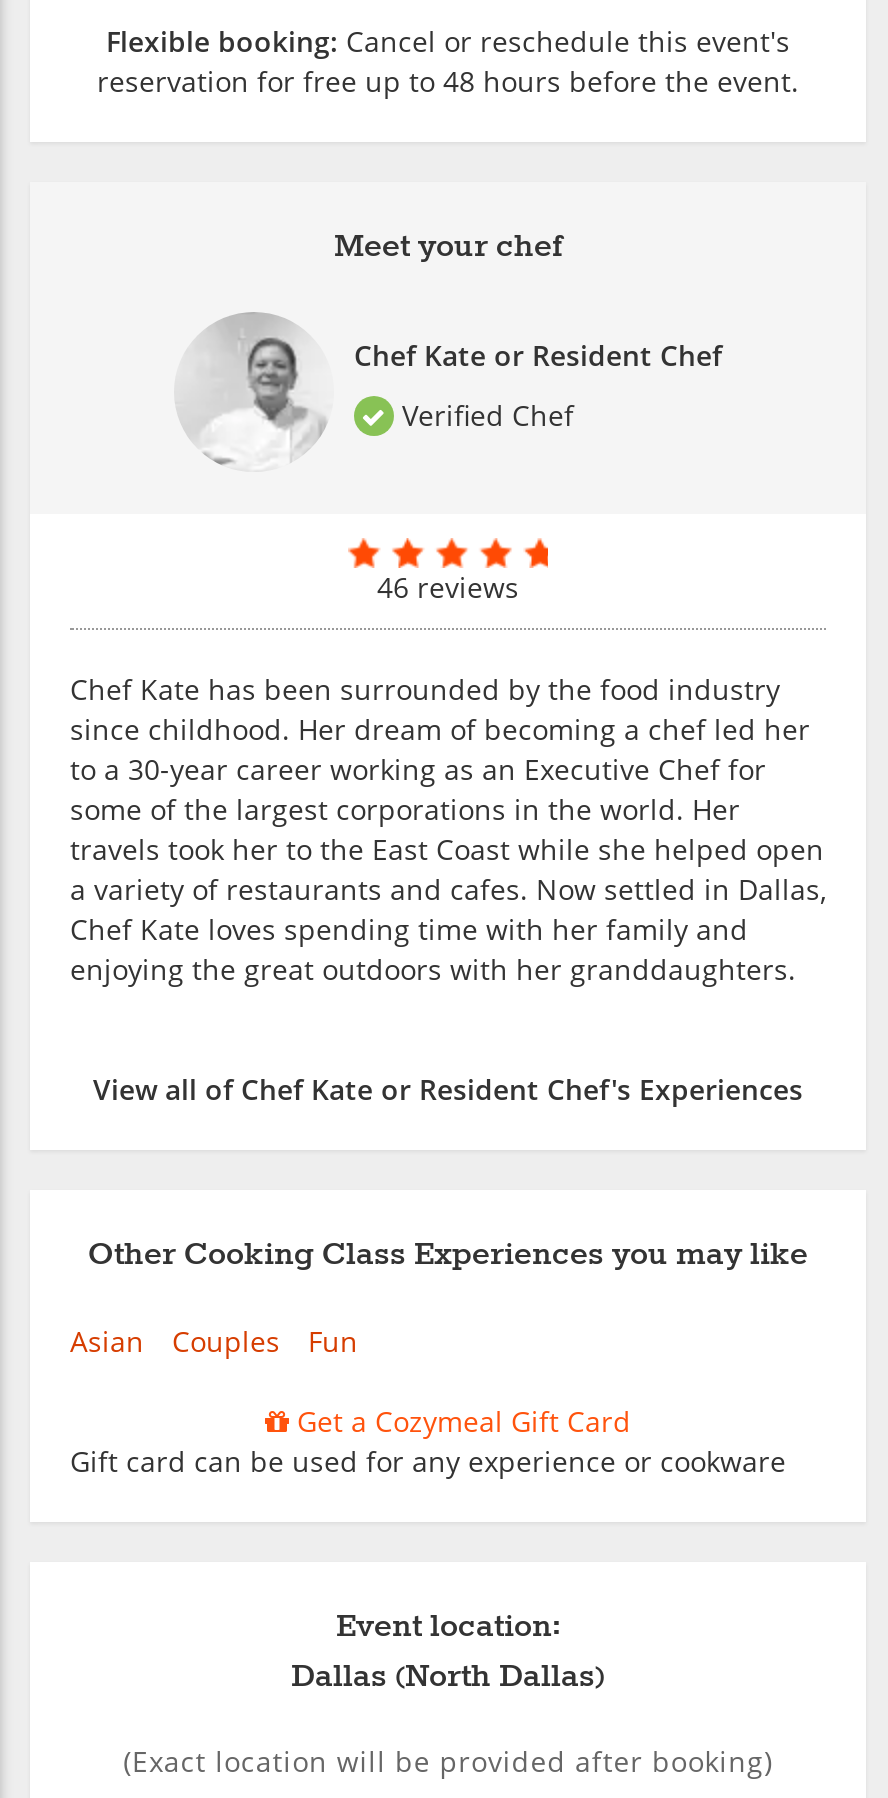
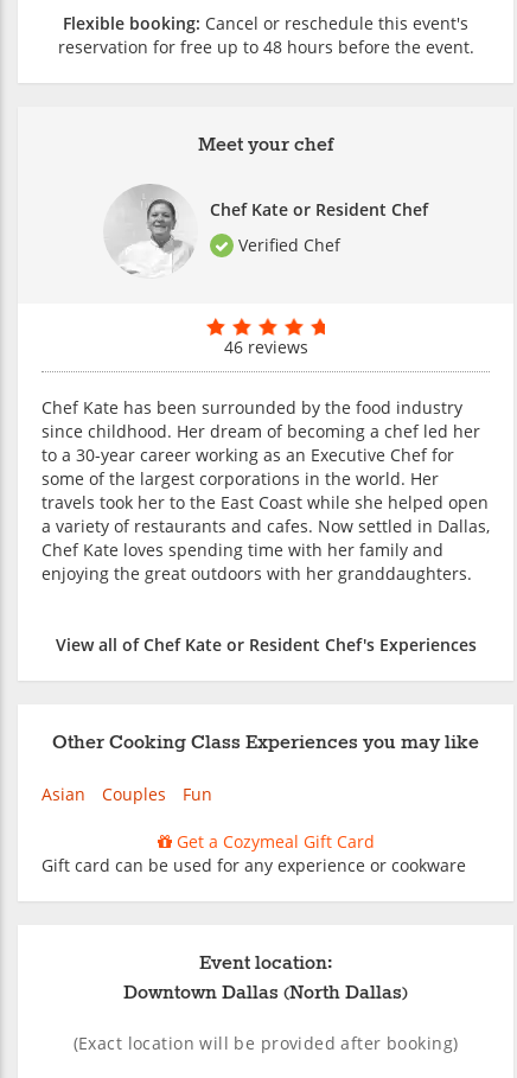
[291,1655,605,1697] Dallas (North Dallas) -> [123,980,408,1005] Downtown Dallas (North Dallas)

